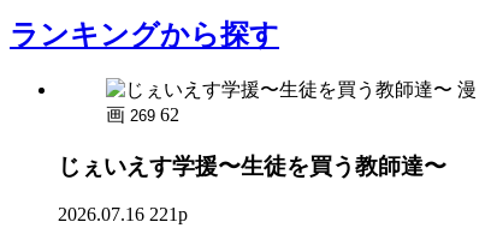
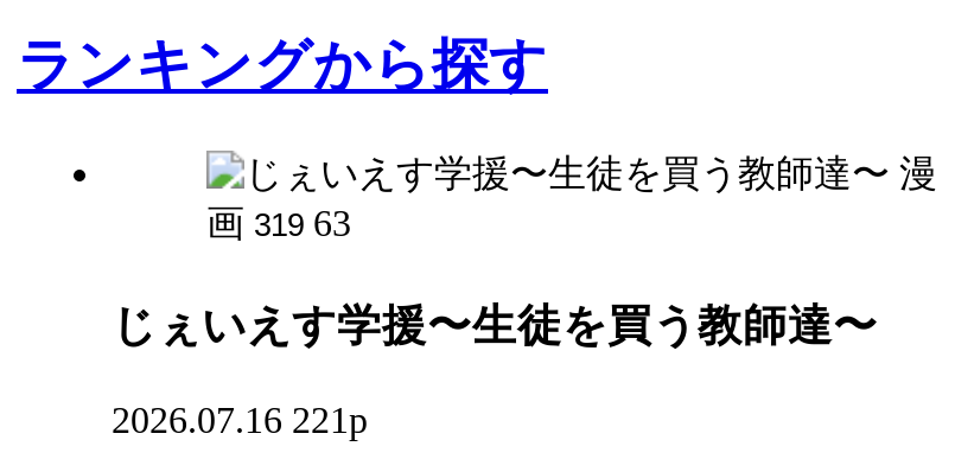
[106,104,179,125] 画 269 62 -> [206,203,351,243] 画 319 63

